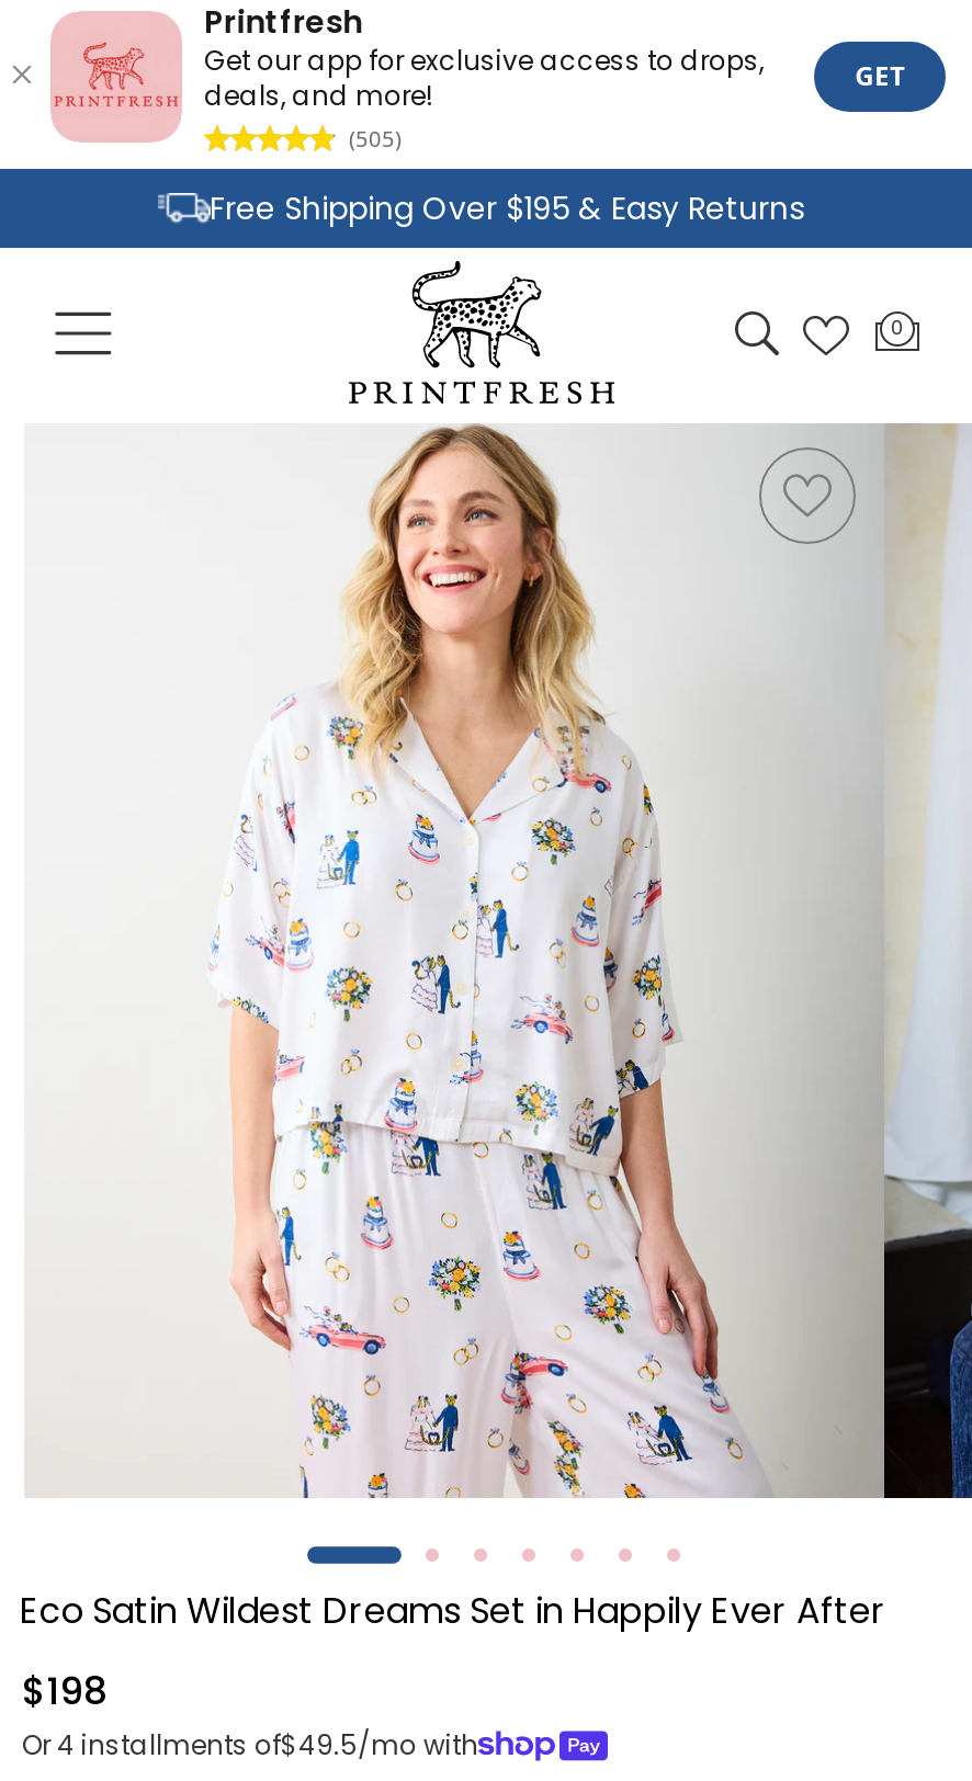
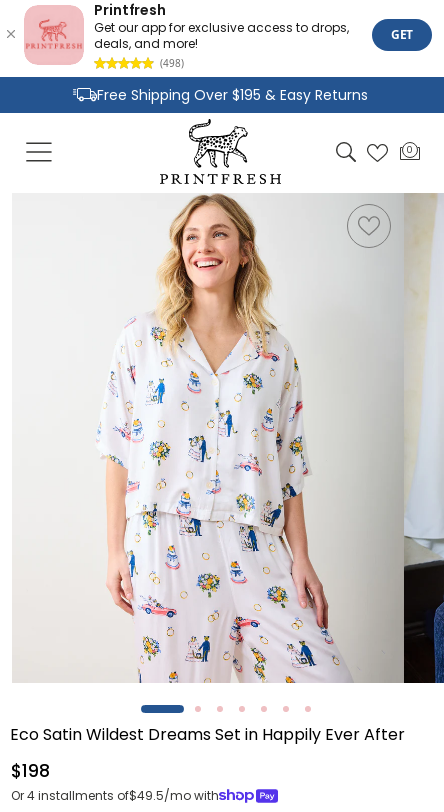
[349,123,402,154] (505) -> [160,56,184,70] (498)

